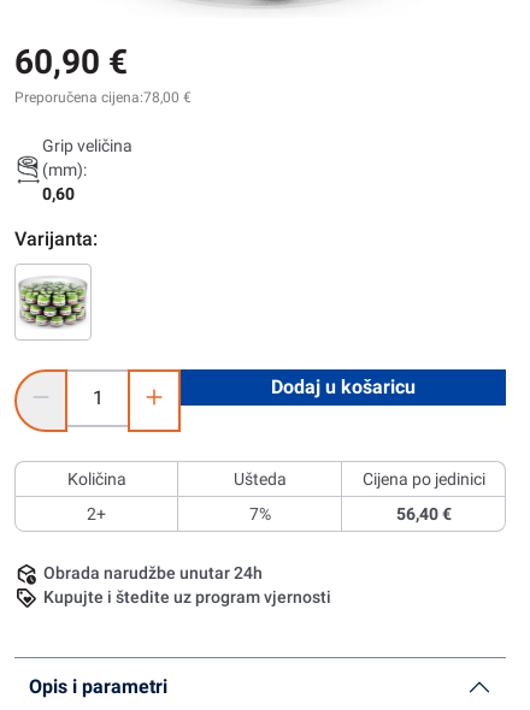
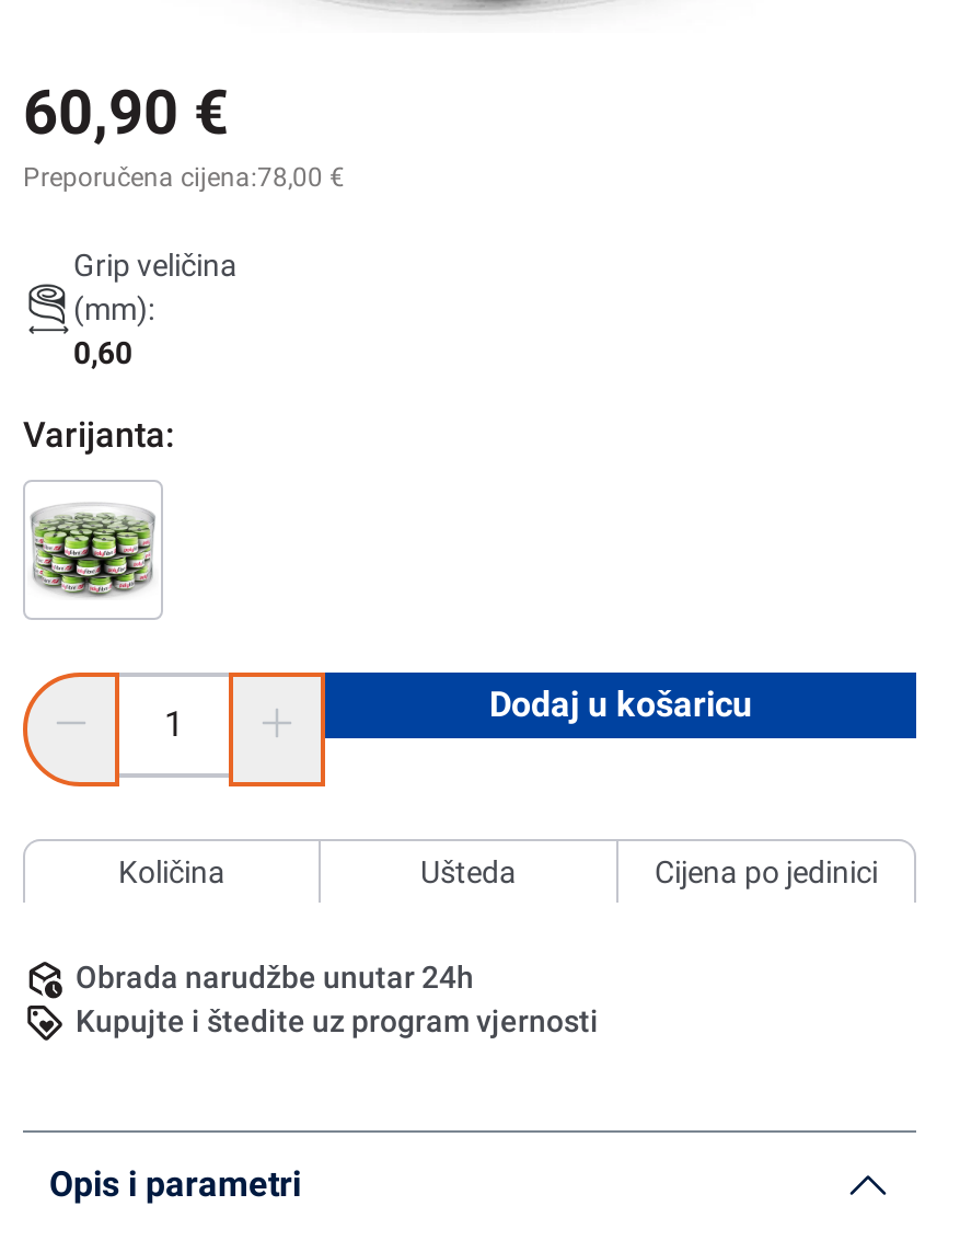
[87,504,451,523] 2+ | 7% | 56,40 € -> none

